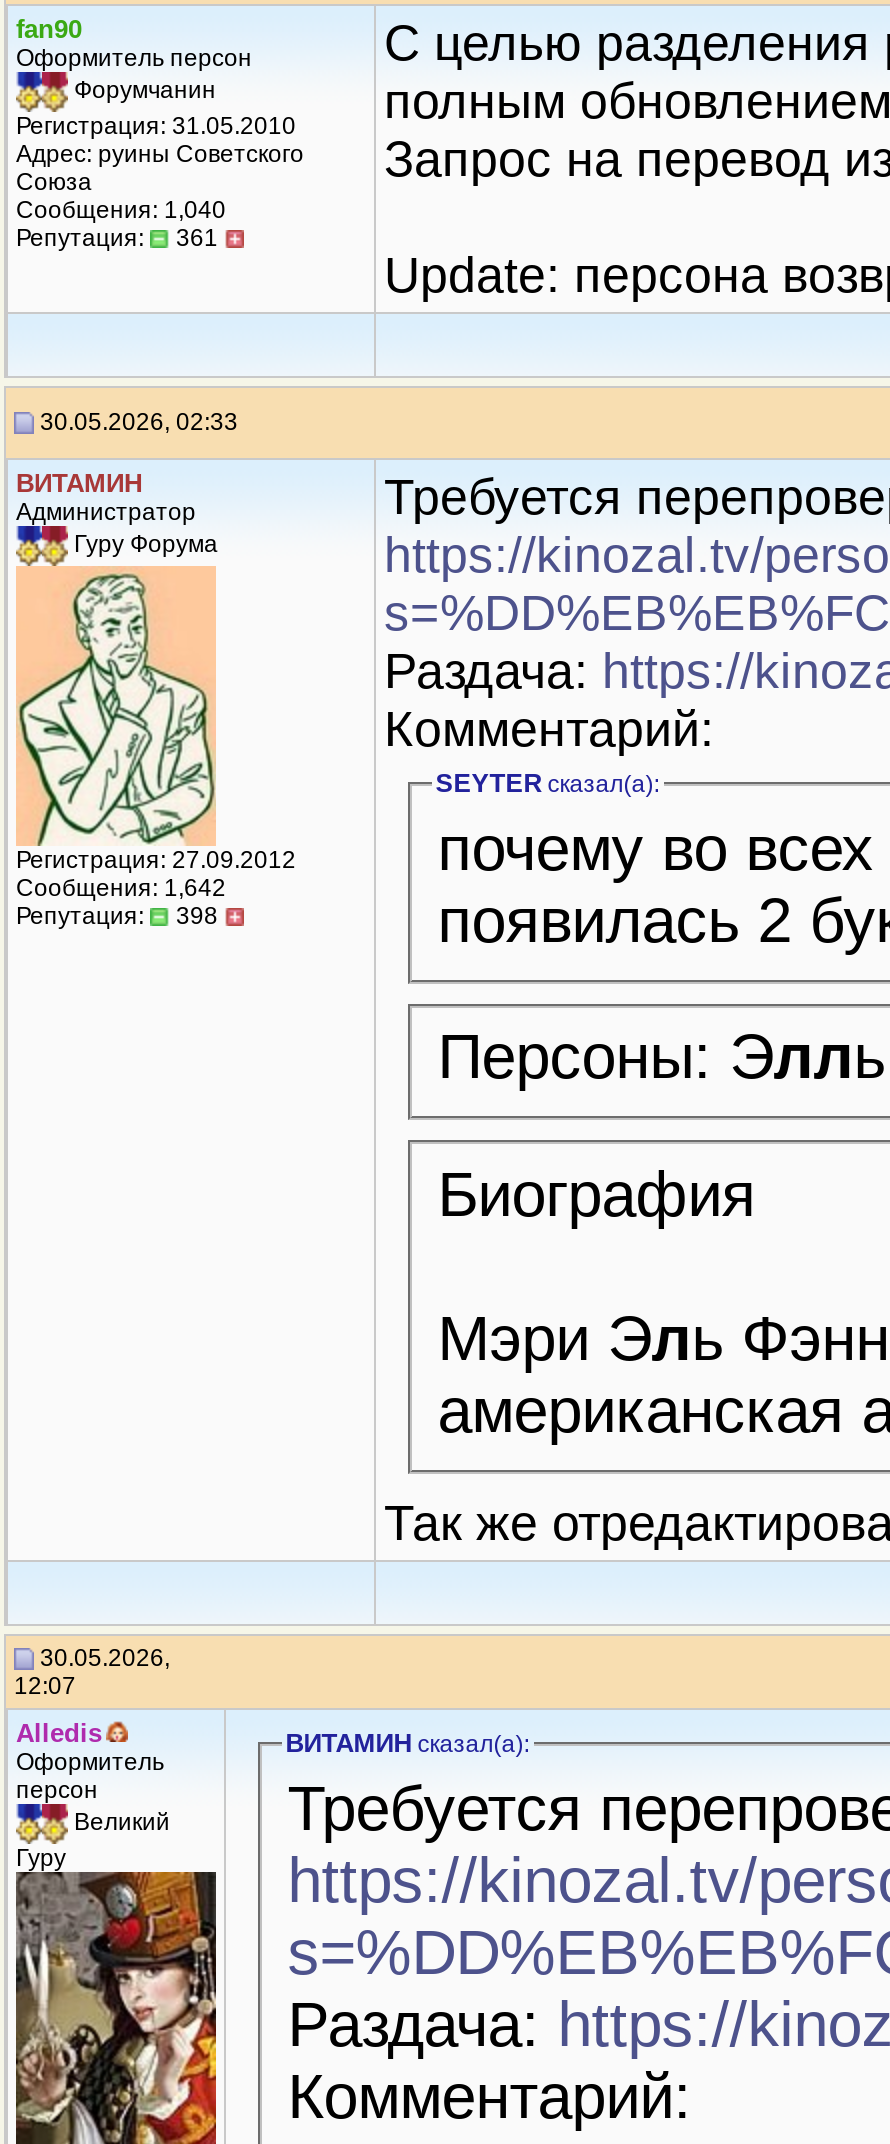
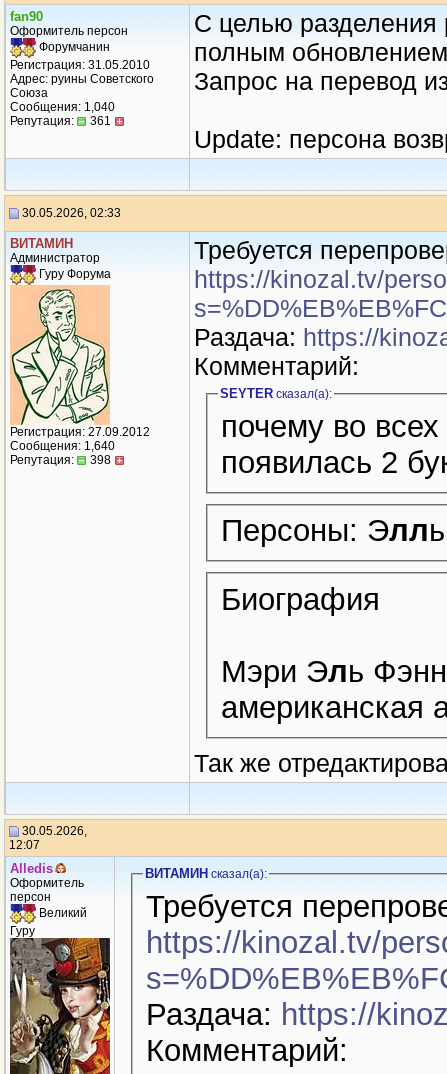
[16,874,226,902] Сообщения: 1,642 -> [10,439,115,453] Сообщения: 1,640

